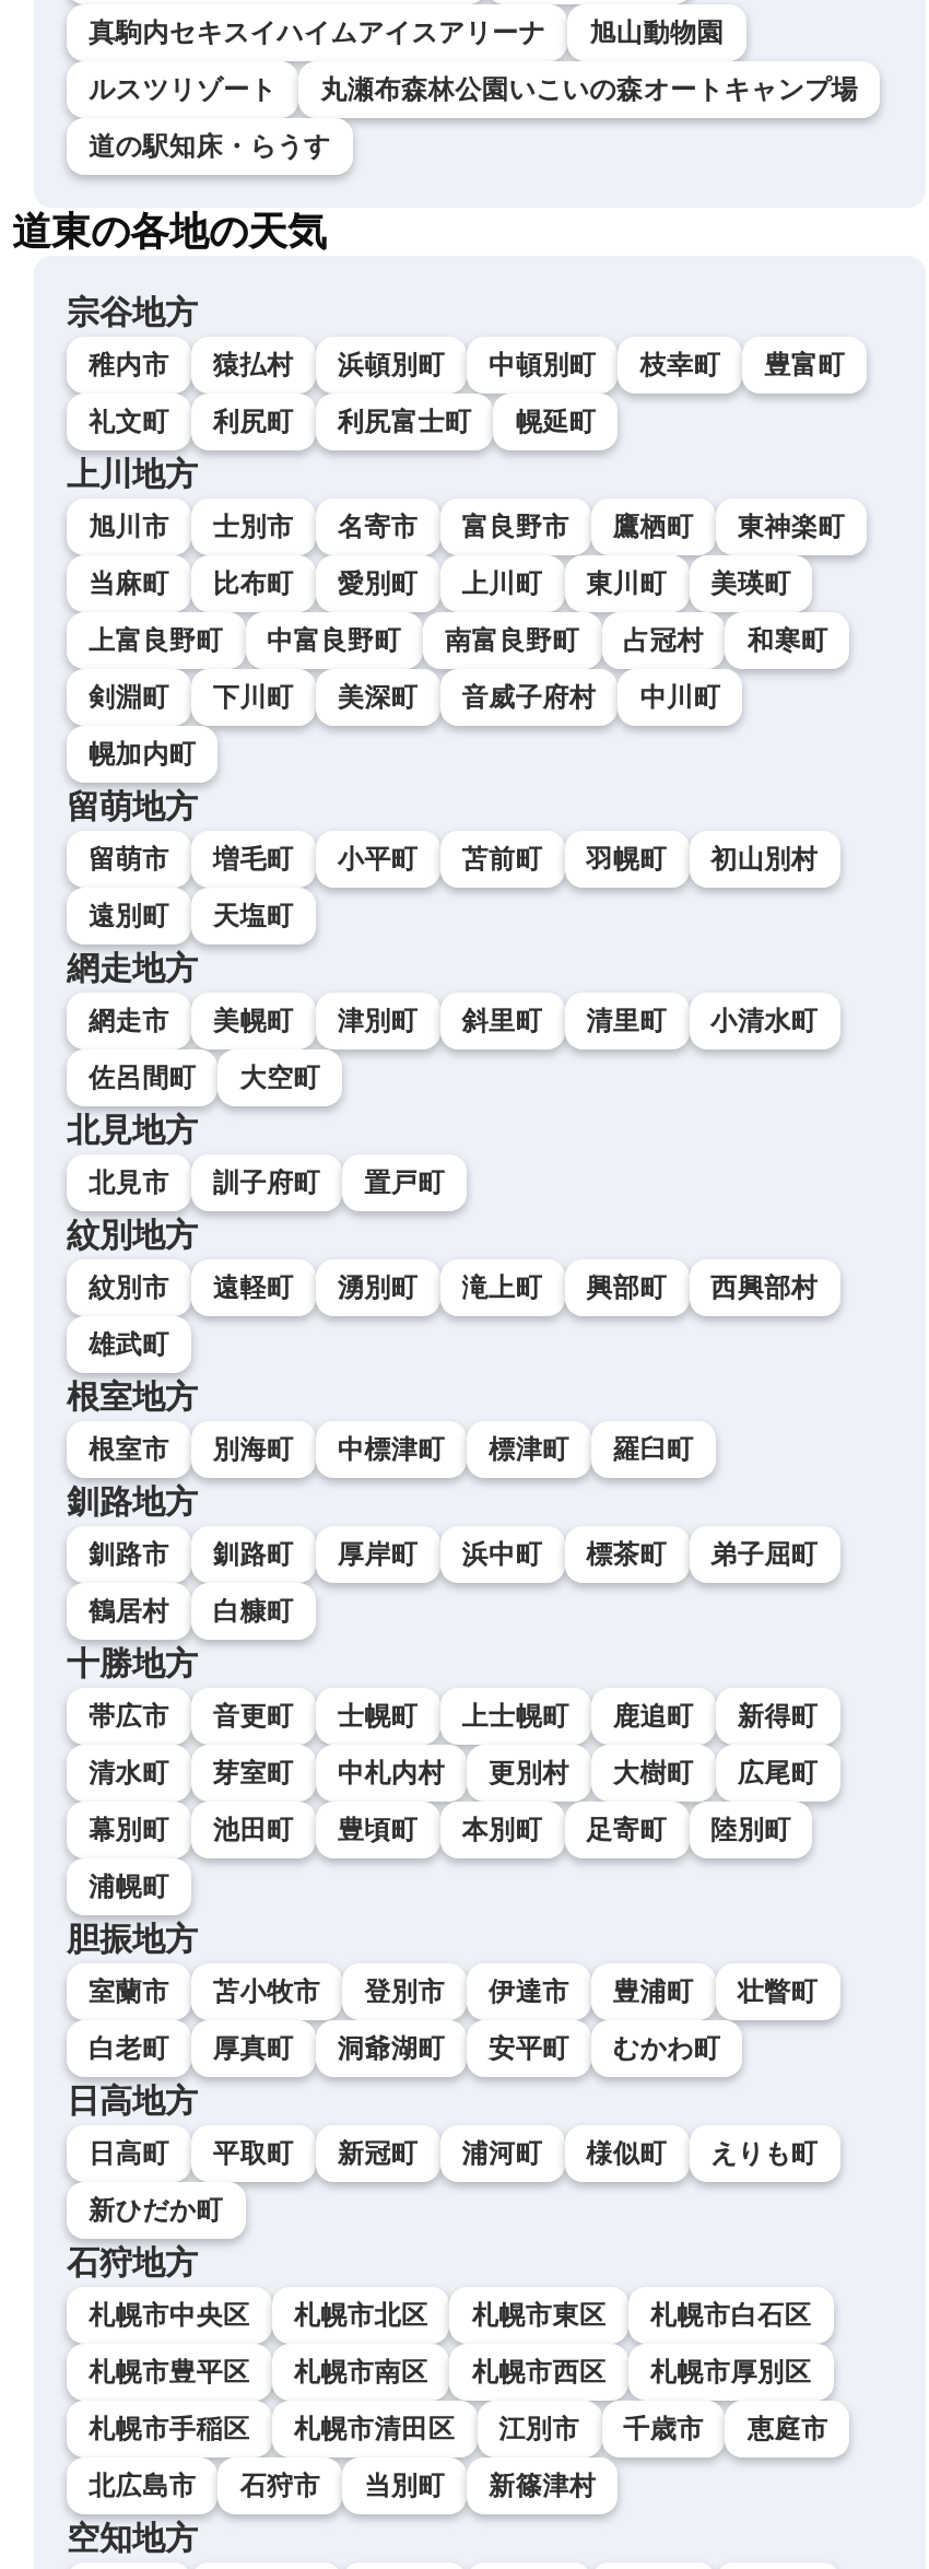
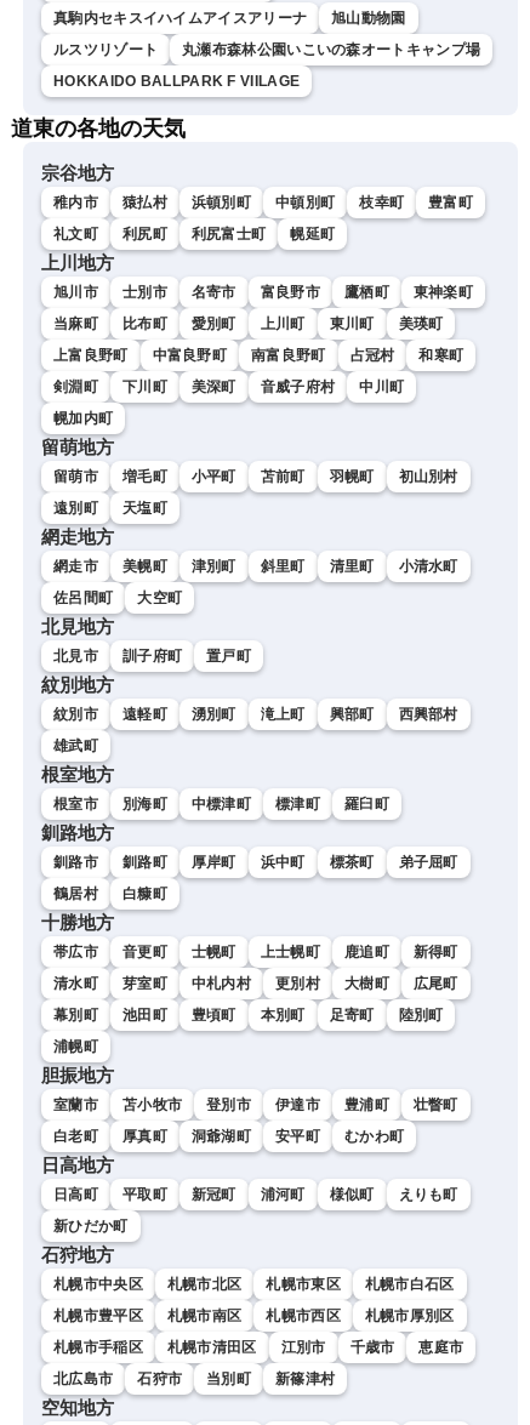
[89,132,331,163] 道の駅知床・らうす -> [53,73,300,90] HOKKAIDO BALLPARK F VIILAGE

